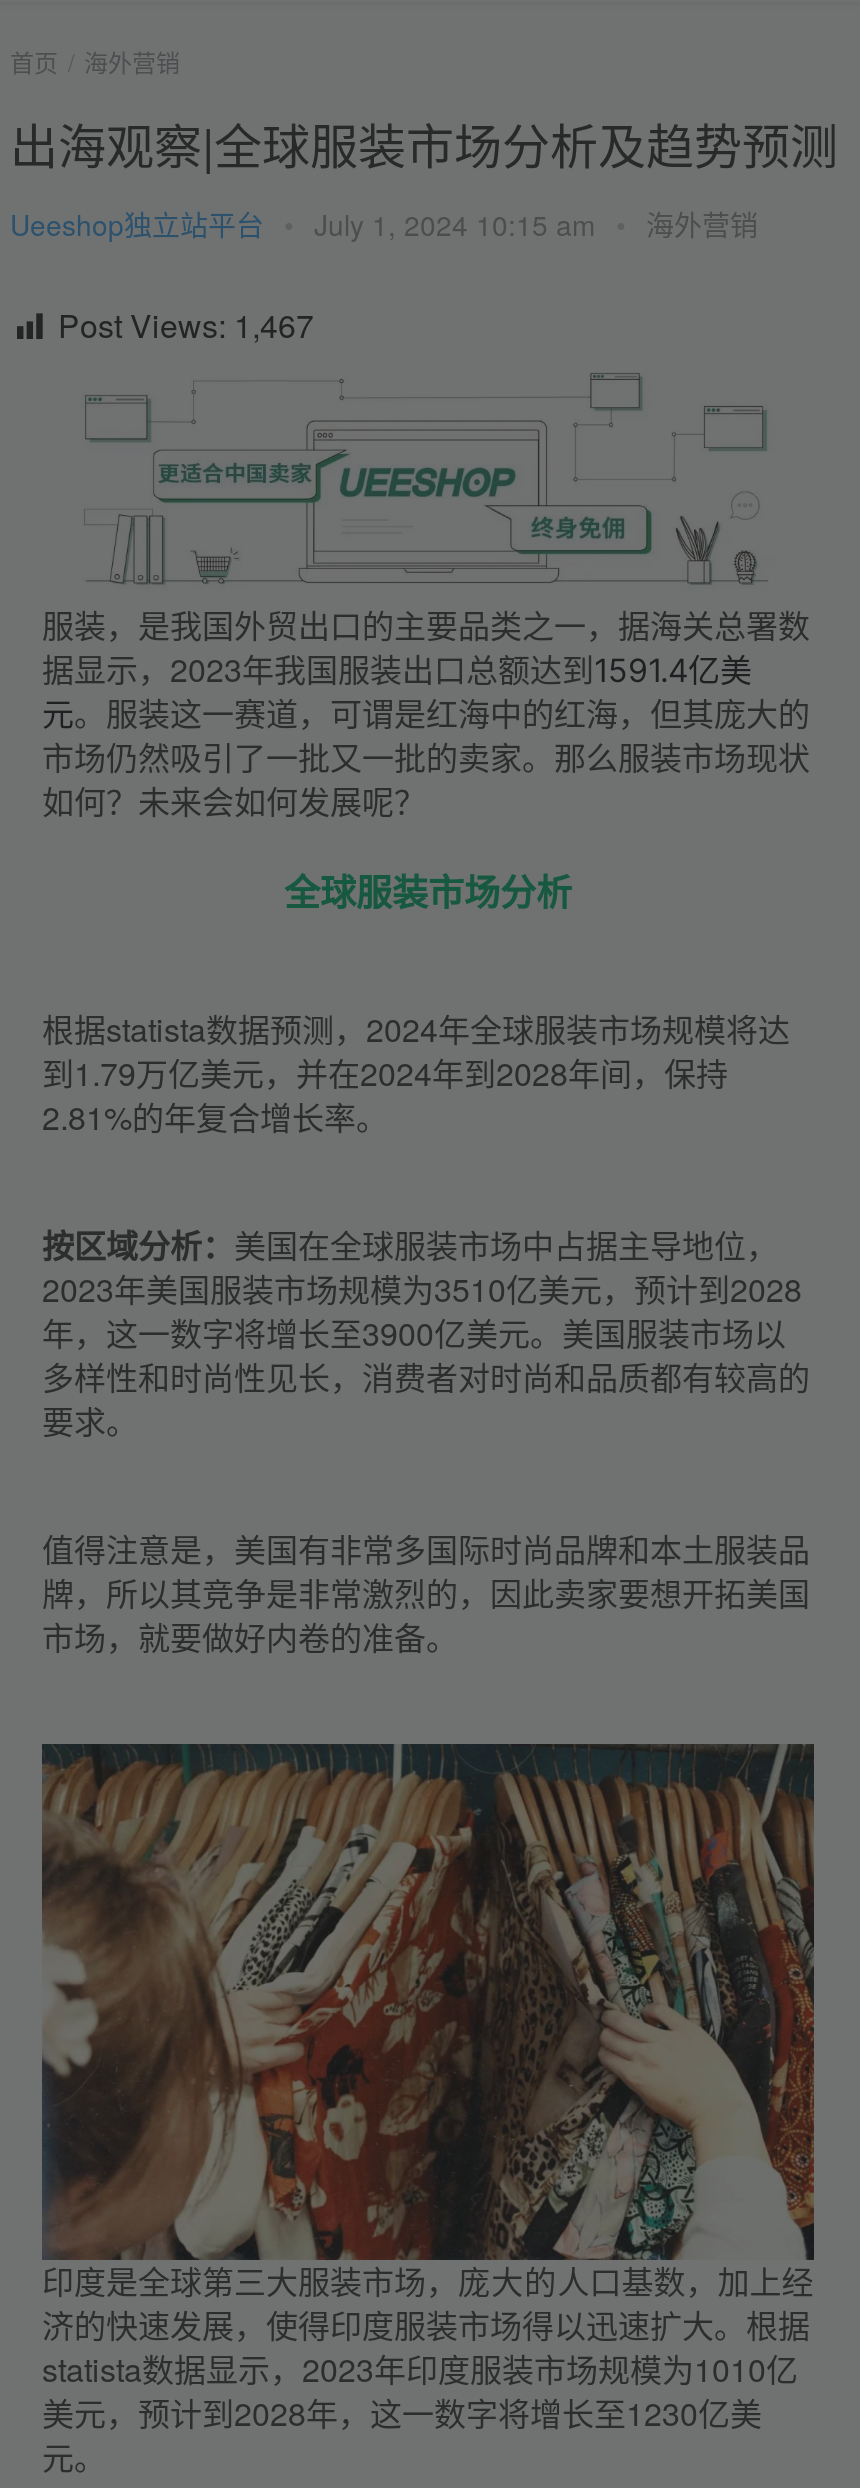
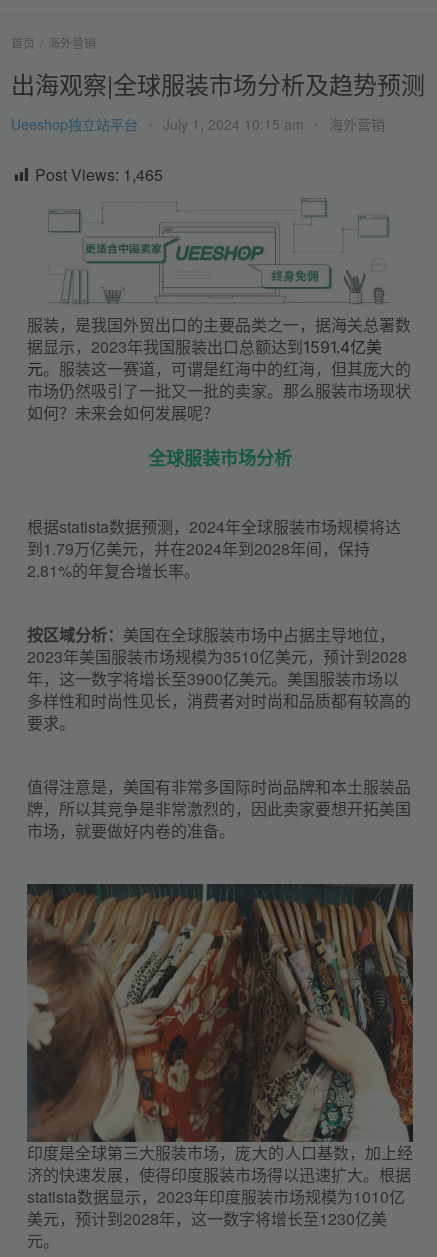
[58,302,314,348] Post Views: 1,467 -> [35,163,163,186] Post Views: 1,465

